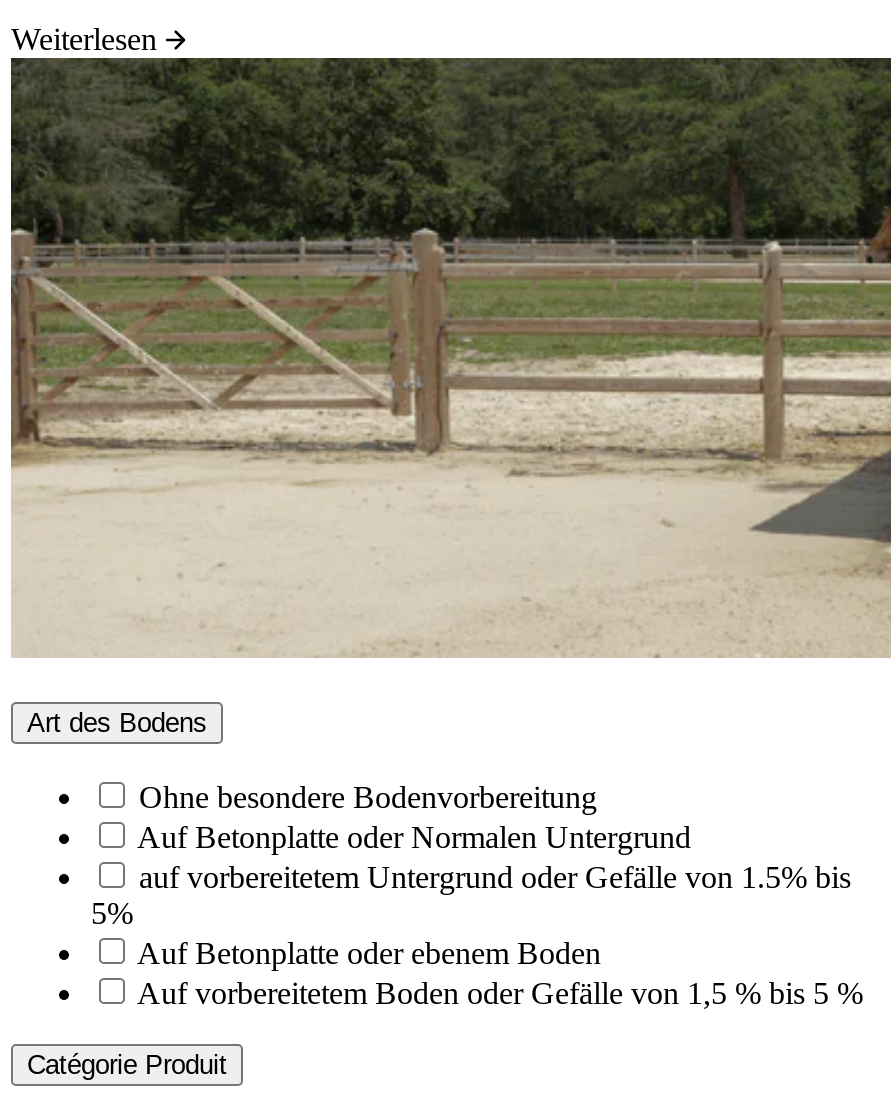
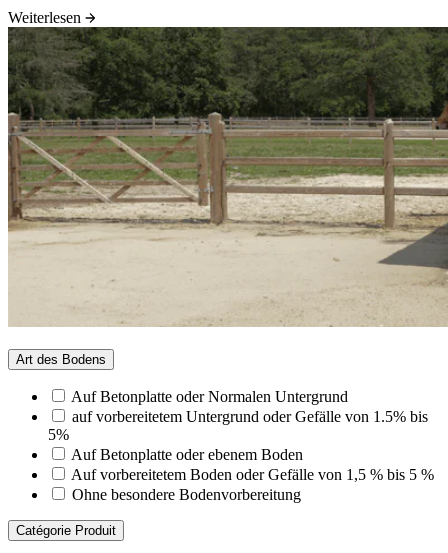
moved [139,780,597,814] -> [72,486,301,503]: Ohne besondere Bodenvorbereitung
moved [91,820,863,1010] -> [48,388,434,483]: Auf Betonplatte oder Normalen Untergrund | auf vorbereitetem Untergrund oder Gefälle von 1.5% bis | 5% | Auf Betonplatte oder ebenem Boden | Auf vorbereitetem Boden oder Gefälle von 1,5 % bis 5 %

